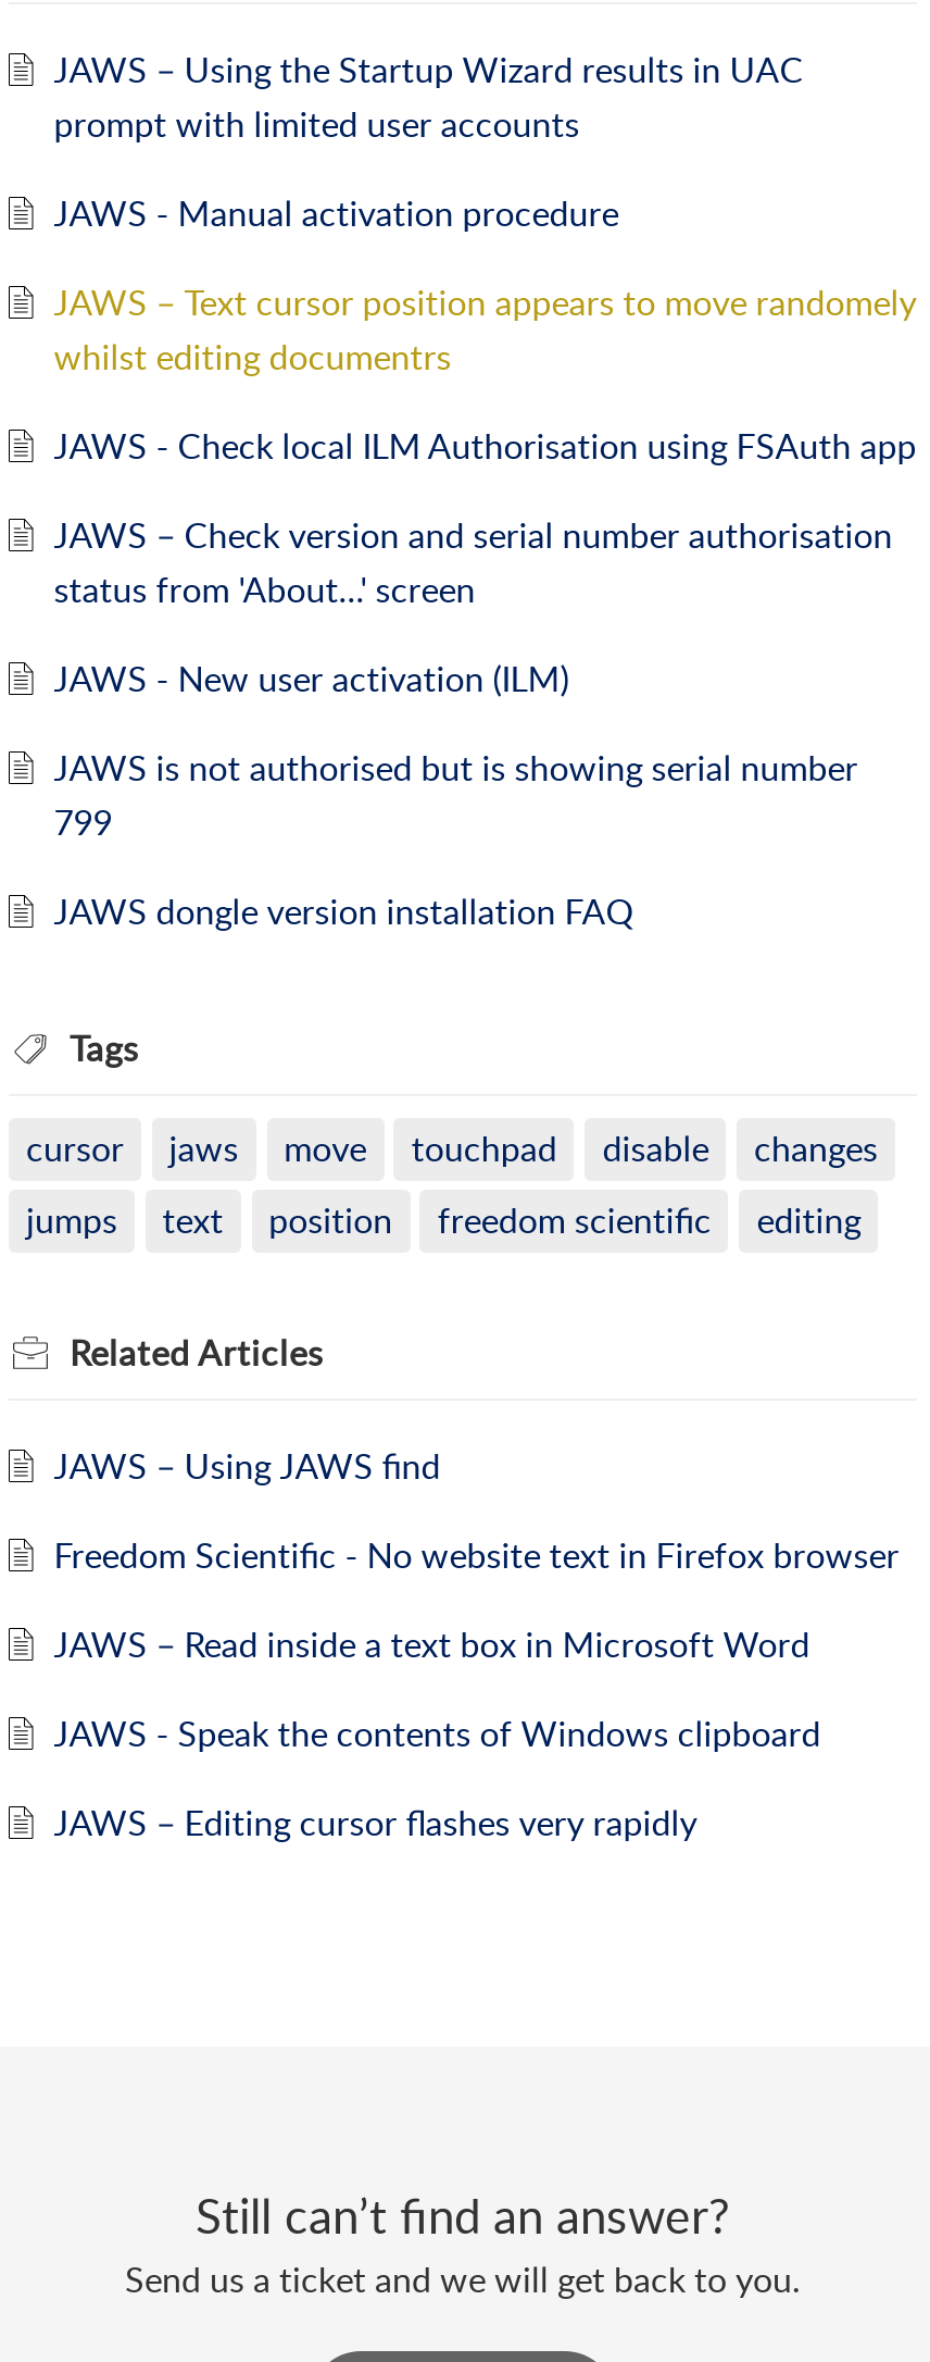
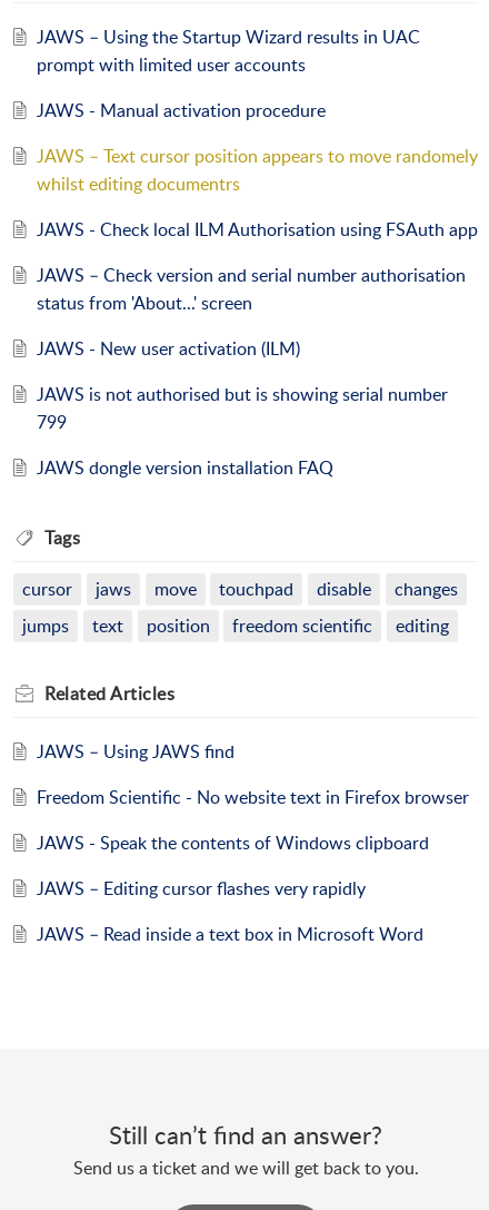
moved [54,1620,810,1668] -> [36,921,423,946]: JAWS – Read inside a text box in Microsoft Word
moved [54,1709,821,1846] -> [36,830,429,900]: JAWS - Speak the contents of Windows clipboard | JAWS – Editing cursor flashes very rapidly

